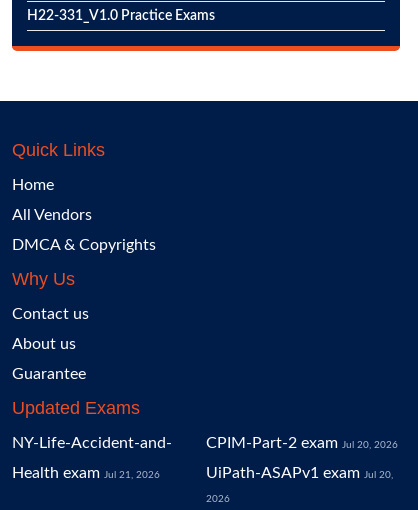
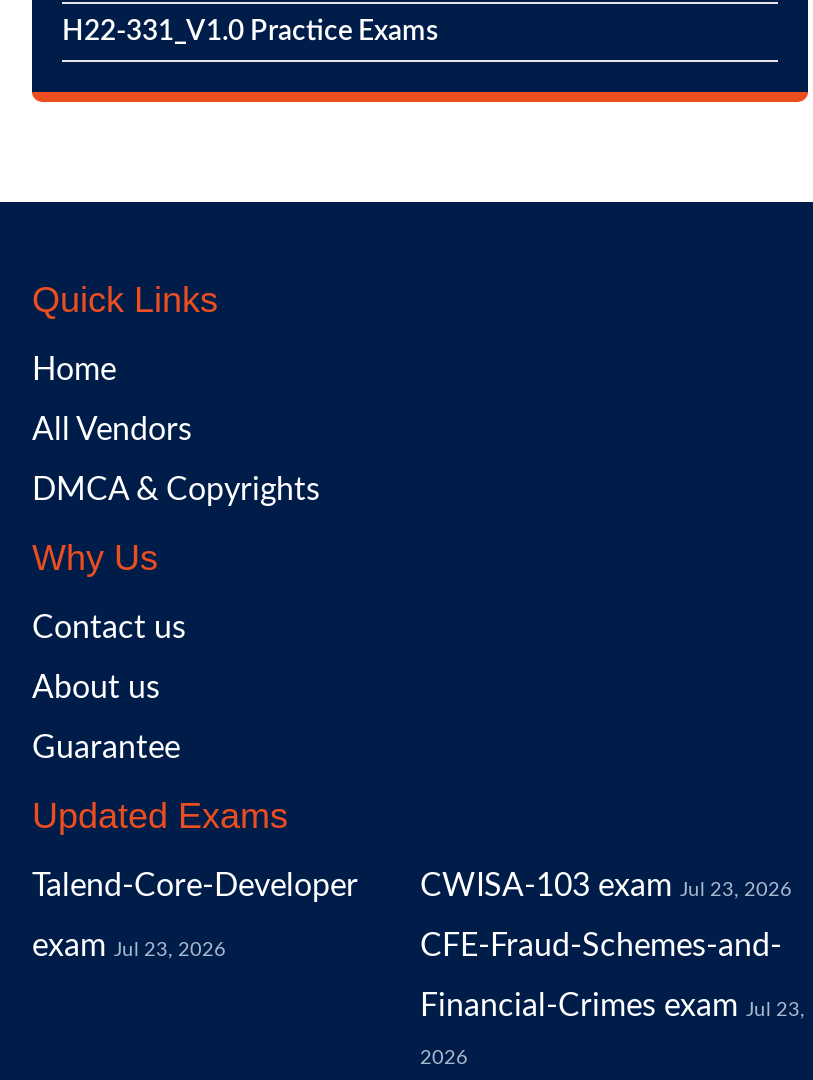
[12,435,172,481] NY-Life-Accident-and- | Health exam Jul 21, 2026 -> [32,870,358,962] Talend-Core-Developer | exam Jul 23, 2026
[206,435,398,481] CPIM-Part-2 exam Jul 20, 2026 | UiPath-ASAPv1 exam Jul 20, -> [420,870,804,1022] CWISA-103 exam Jul 23, 2026 | CFE-Fraud-Schemes-and- | Financial-Crimes exam Jul 23,

